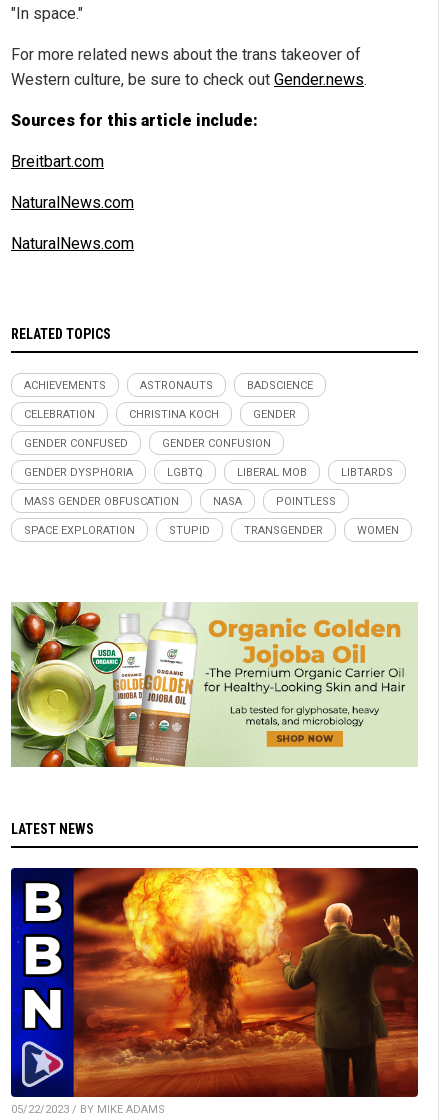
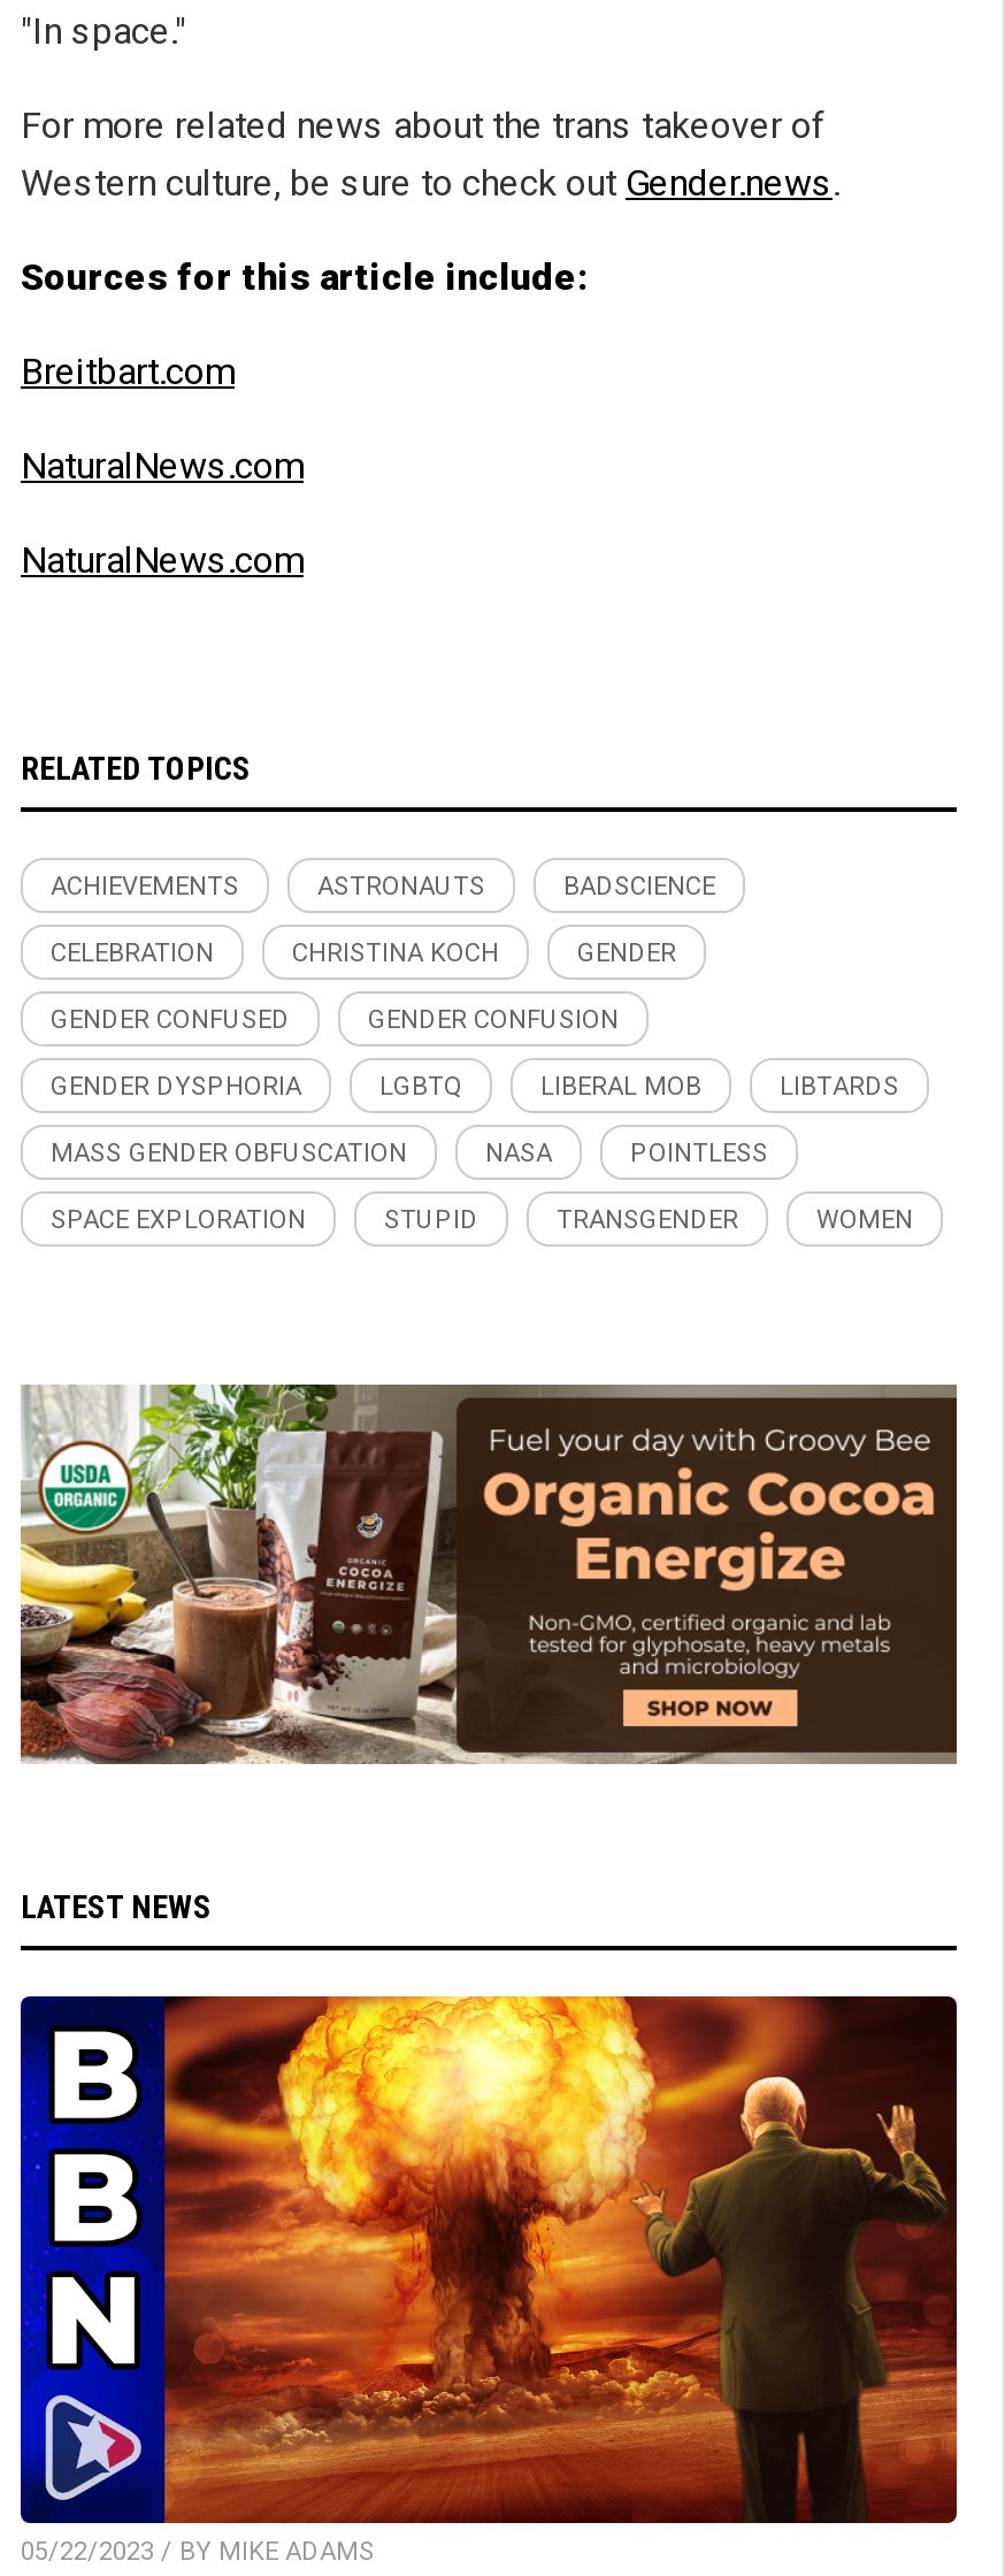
[10,601,418,768] [image] -> [18,1382,959,1766] [image]

